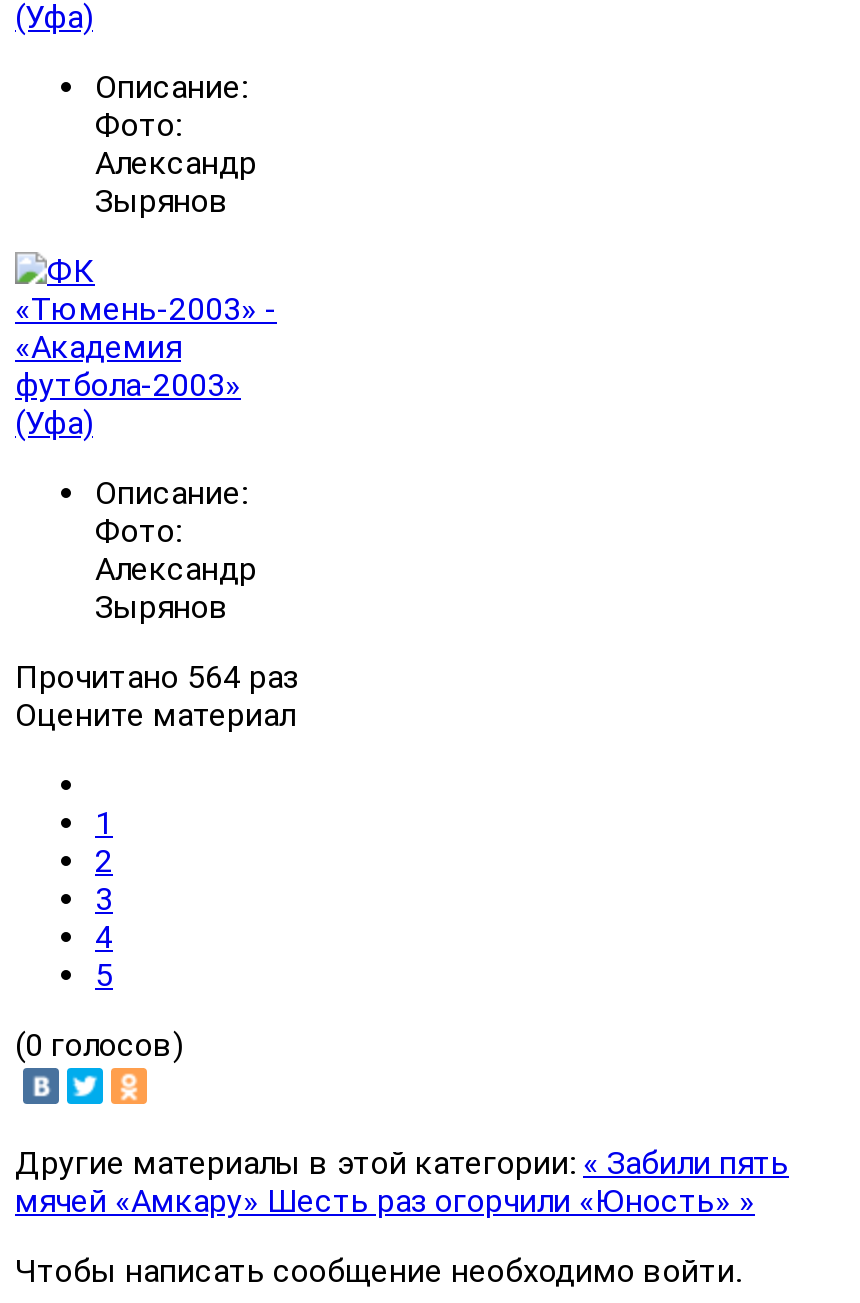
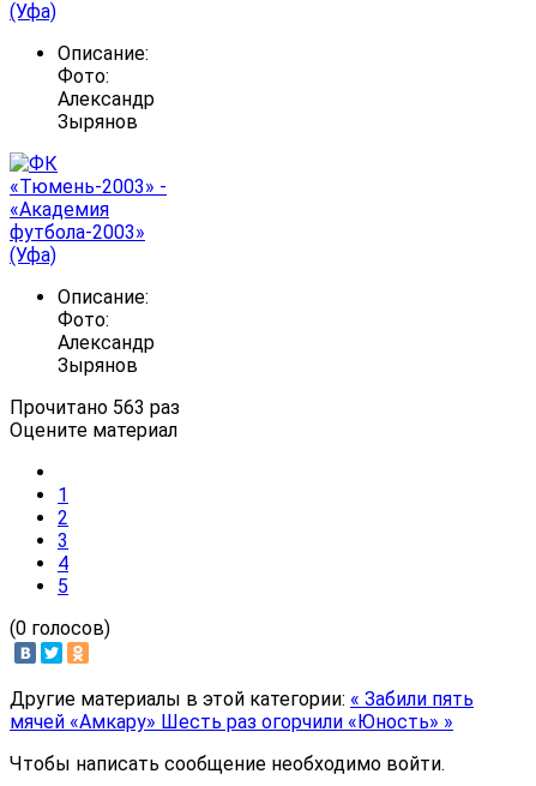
[15,658,299,696] Прочитано 564 раз -> [10,396,180,419] Прочитано 563 раз

